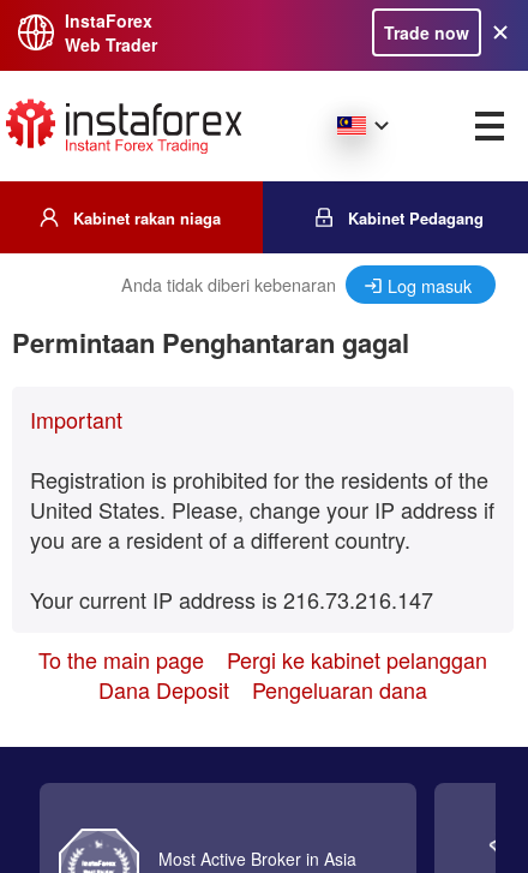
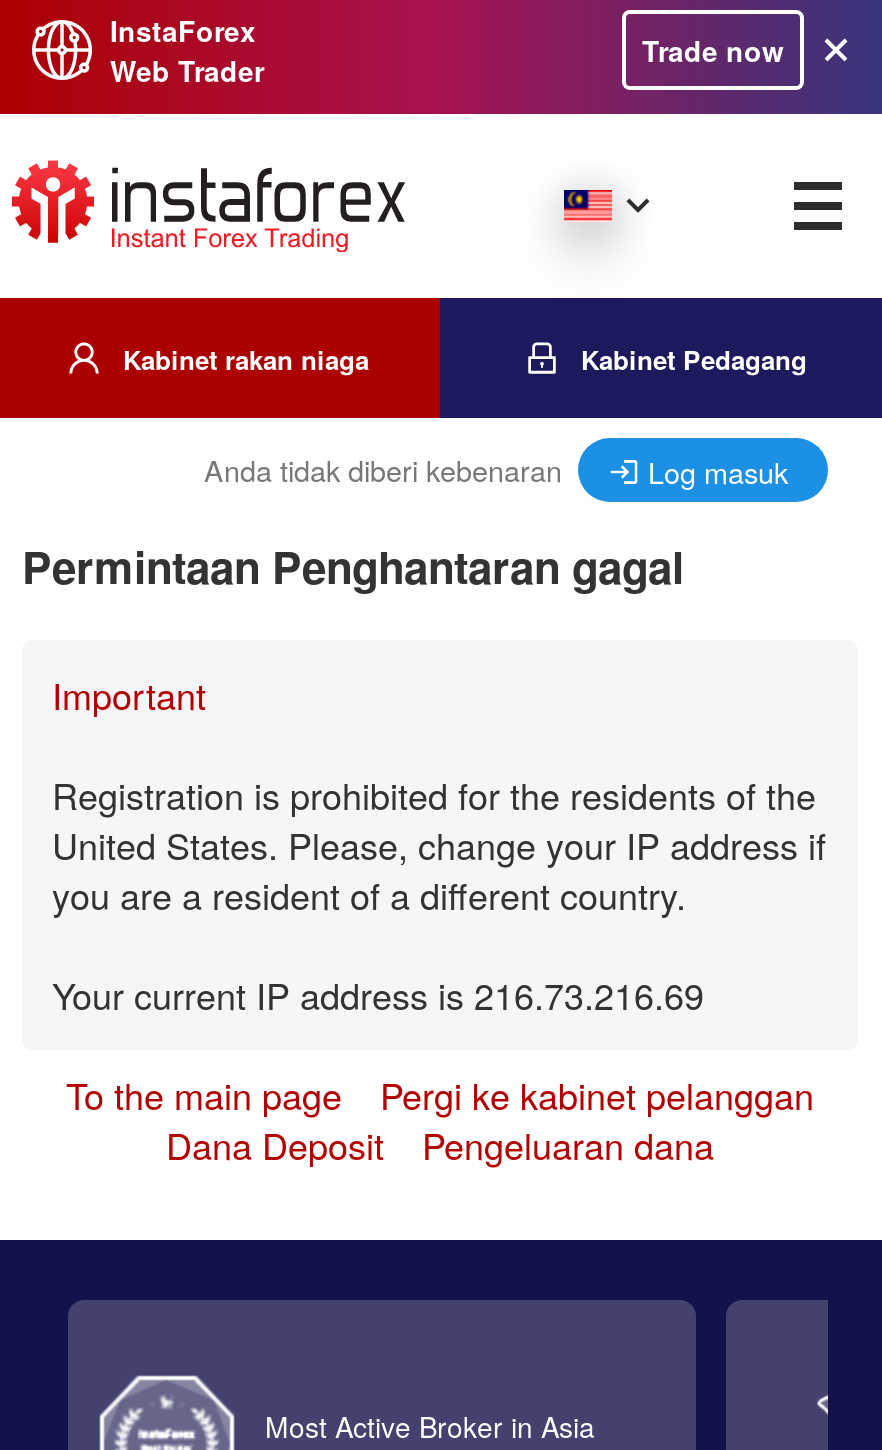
[30,584,433,615] Your current IP address is 216.73.216.147 -> [52,968,704,1020] Your current IP address is 216.73.216.69

